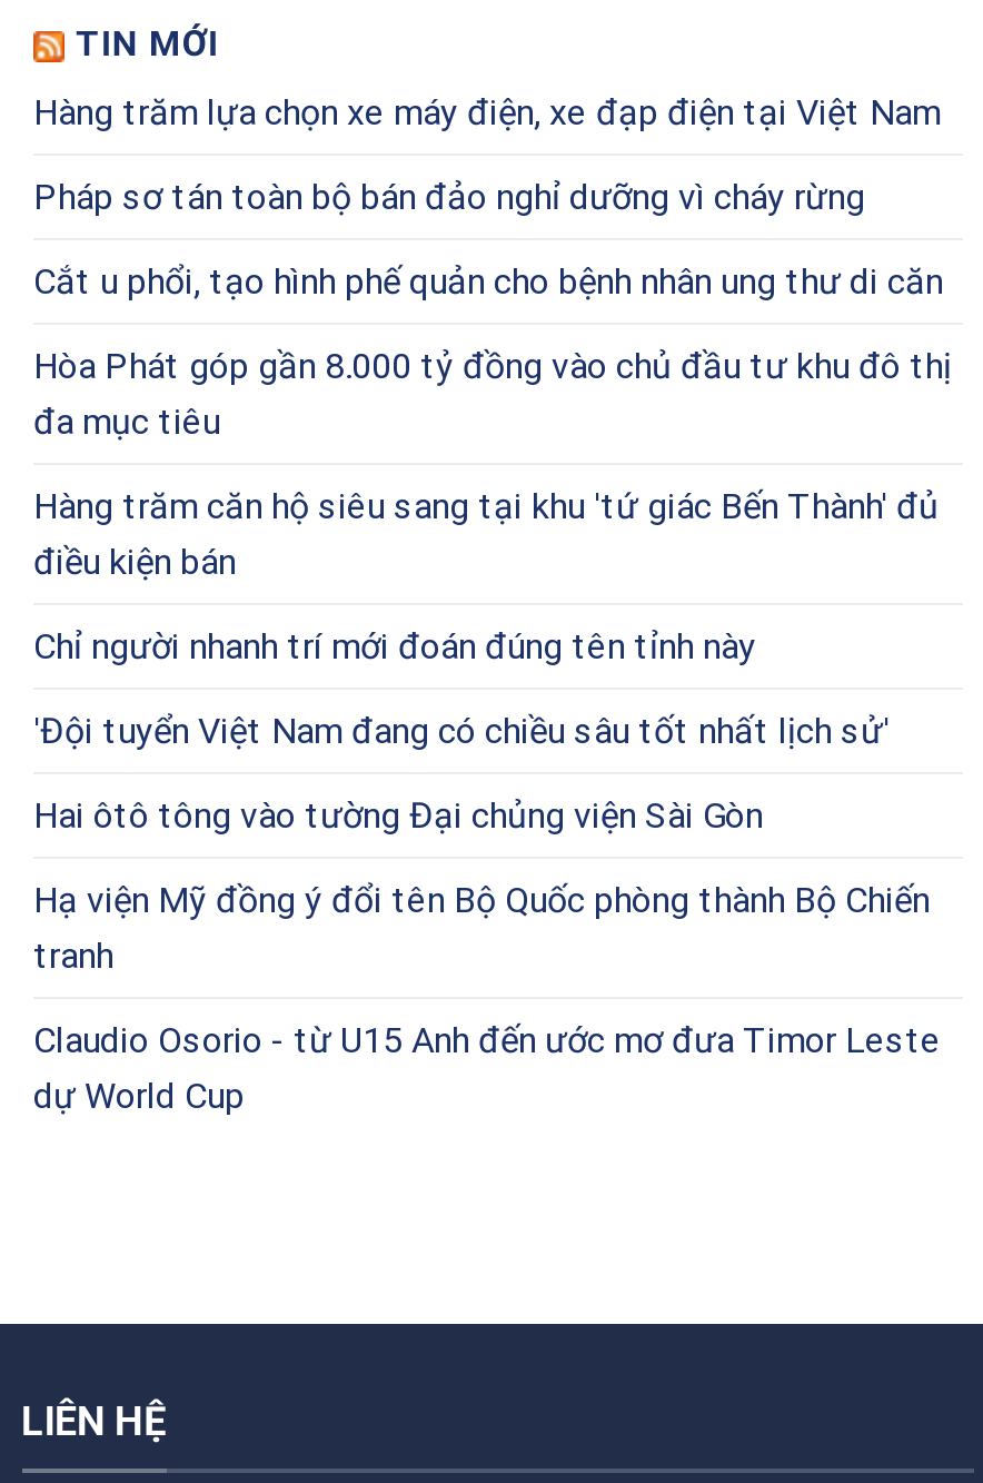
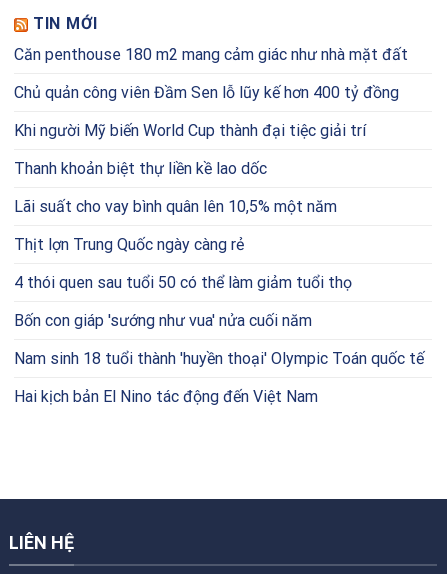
[33,91,941,133] Hàng trăm lựa chọn xe máy điện, xe đạp điện tại Việt Nam -> [14,45,408,64] Căn penthouse 180 m2 mang cảm giác như nhà mặt đất
[33,176,865,218] Pháp sơ tán toàn bộ bán đảo nghỉ dưỡng vì cháy rừng -> [14,83,399,102] Chủ quản công viên Đầm Sen lỗ lũy kế hơn 400 tỷ đồng
[33,260,943,302] Cắt u phổi, tạo hình phế quản cho bệnh nhân ung thư di căn -> [14,121,366,140] Khi người Mỹ biến World Cup thành đại tiệc giải trí
[33,345,952,443] Hòa Phát góp gần 8.000 tỷ đồng vào chủ đầu tư khu đô thị | đa mục tiêu -> [14,159,267,178] Thanh khoản biệt thự liền kề lao dốc
[33,485,939,583] Hàng trăm căn hộ siêu sang tại khu 'tứ giác Bến Thành' đủ | điều kiện bán -> [14,197,337,216] Lãi suất cho vay bình quân lên 10,5% một năm
[33,625,756,667] Chỉ người nhanh trí mới đoán đúng tên tỉnh này -> [14,235,244,254] Thịt lợn Trung Quốc ngày càng rẻ
[33,710,890,752] 'Đội tuyển Việt Nam đang có chiều sâu tốt nhất lịch sử' -> [14,273,352,292] 4 thói quen sau tuổi 50 có thể làm giảm tuổi thọ
[33,794,763,836] Hai ôtô tông vào tường Đại chủng viện Sài Gòn -> [14,311,312,330] Bốn con giáp 'sướng như vua' nửa cuối năm
[33,879,930,977] Hạ viện Mỹ đồng ý đổi tên Bộ Quốc phòng thành Bộ Chiến | tranh -> [14,349,424,368] Nam sinh 18 tuổi thành 'huyền thoại' Olympic Toán quốc tế
[33,1019,941,1117] Claudio Osorio - từ U15 Anh đến ước mơ đưa Timor Leste | dự World Cup -> [14,387,318,406] Hai kịch bản El Nino tác động đến Việt Nam

